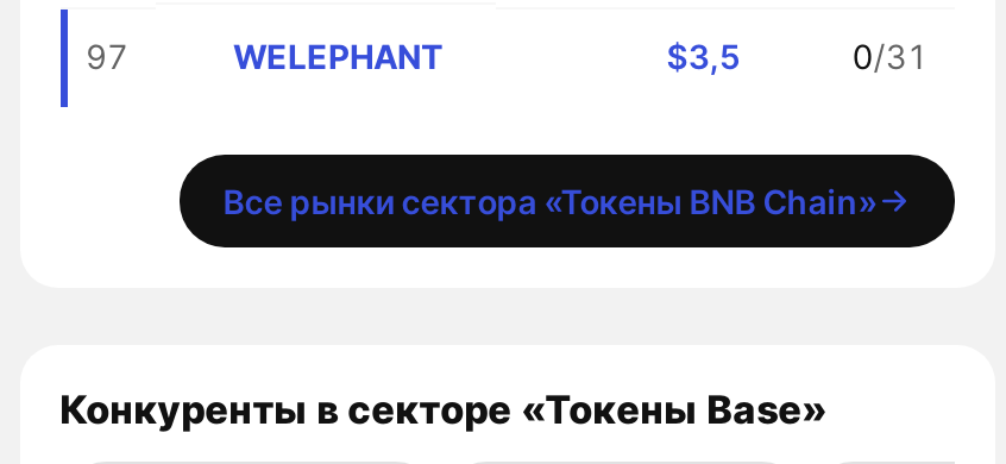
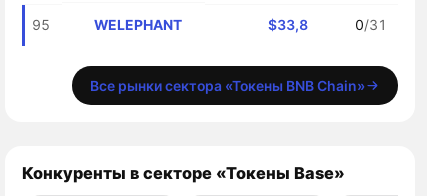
[86,35,128,75] 97 -> [32,16,50,33] 95
[667,35,740,75] $3,5 -> [268,16,308,33] $33,8

